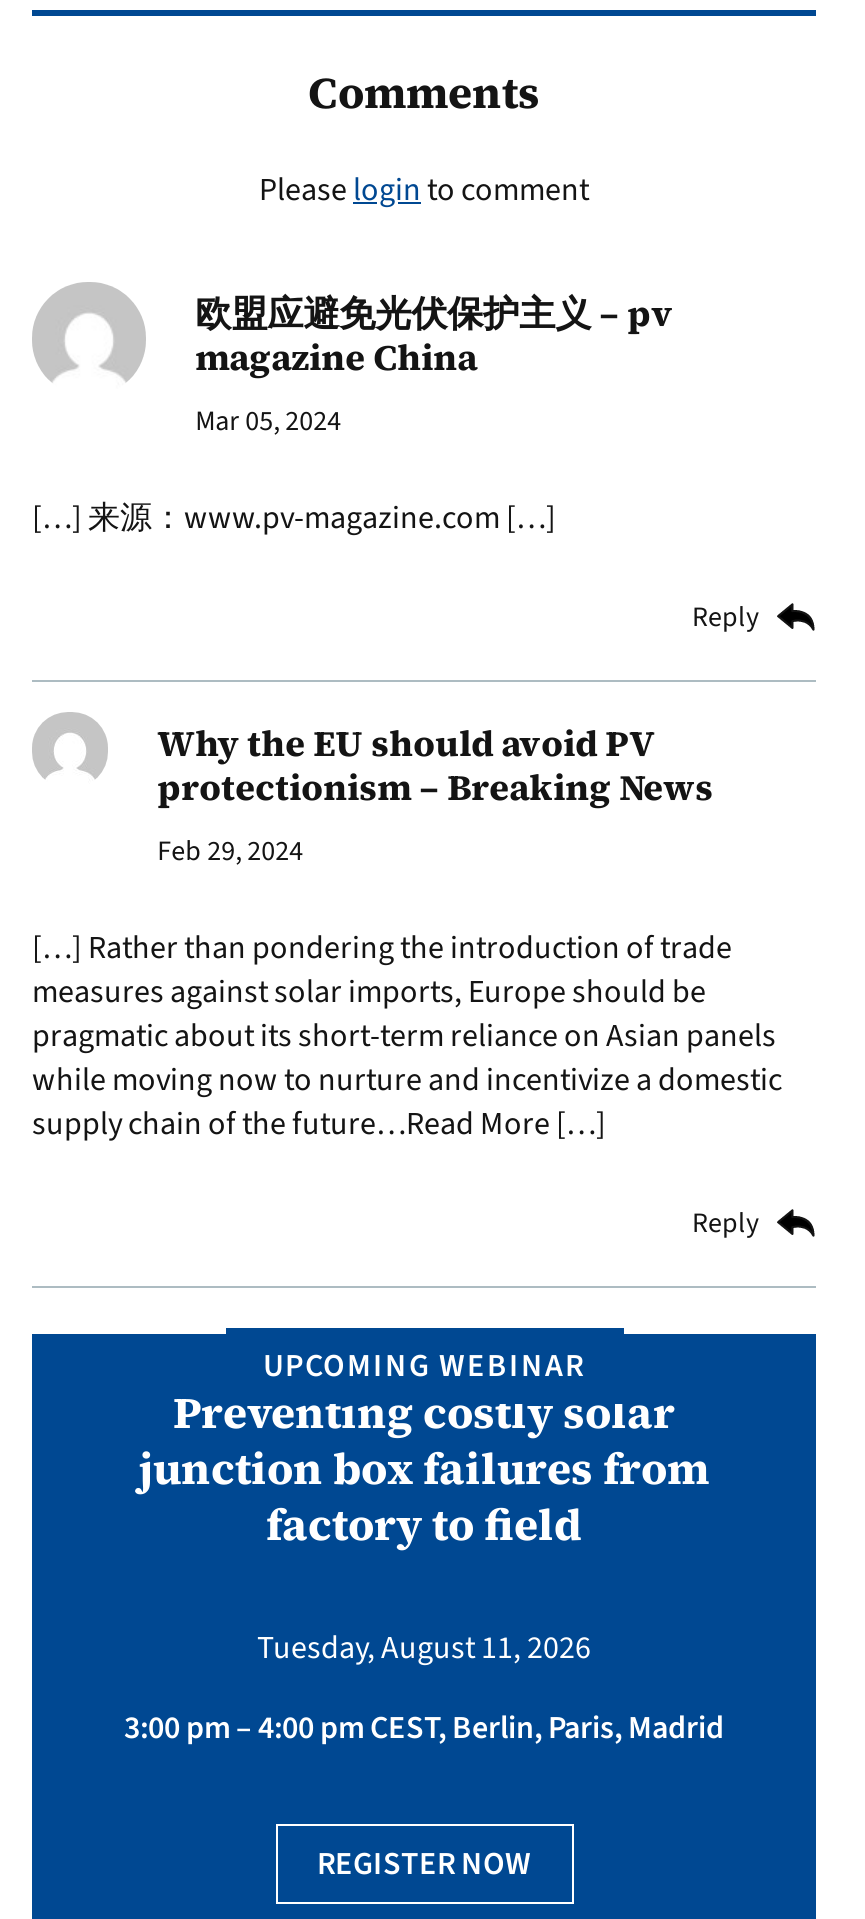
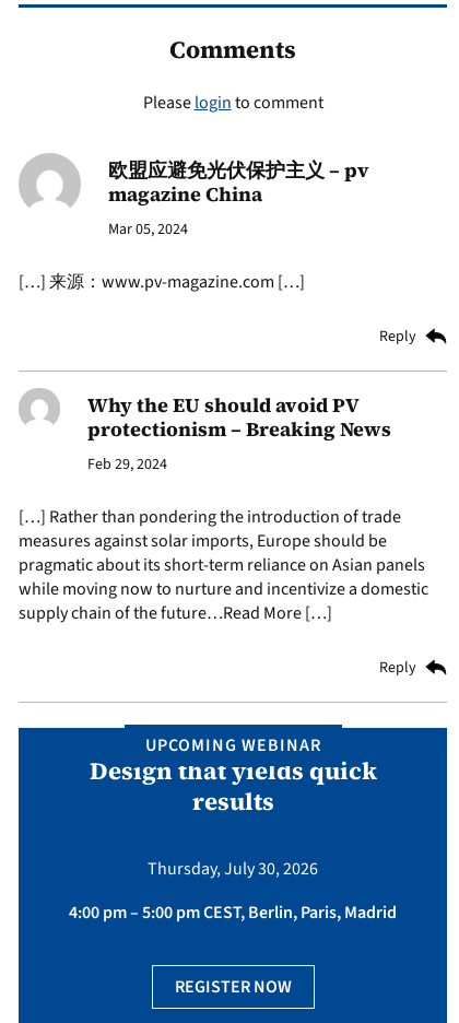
[139,1382,709,1554] Preventing costly solar | junction box failures from | factory to field -> [89,754,376,818] Design that yields quick | results
[257,1626,591,1670] Tuesday, August 11, 2026 -> [148,857,318,881] Thursday, July 30, 2026
[124,1706,724,1750] 3:00 pm – 4:00 pm CEST, Berlin, Paris, Madrid -> [69,901,397,925] 4:00 pm – 5:00 pm CEST, Berlin, Paris, Madrid

